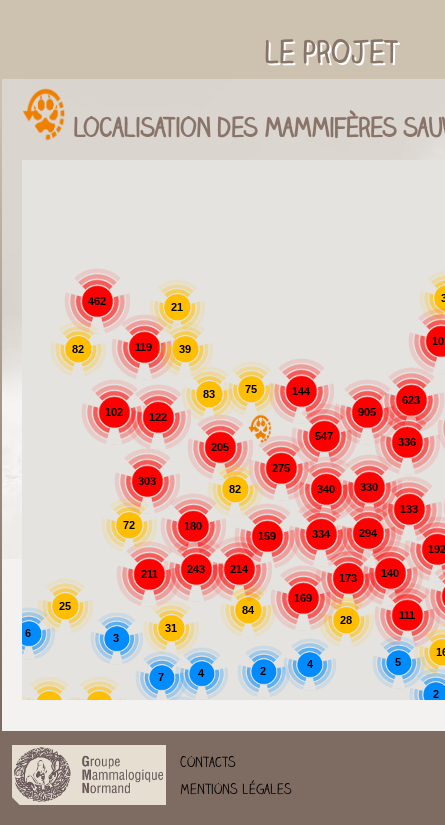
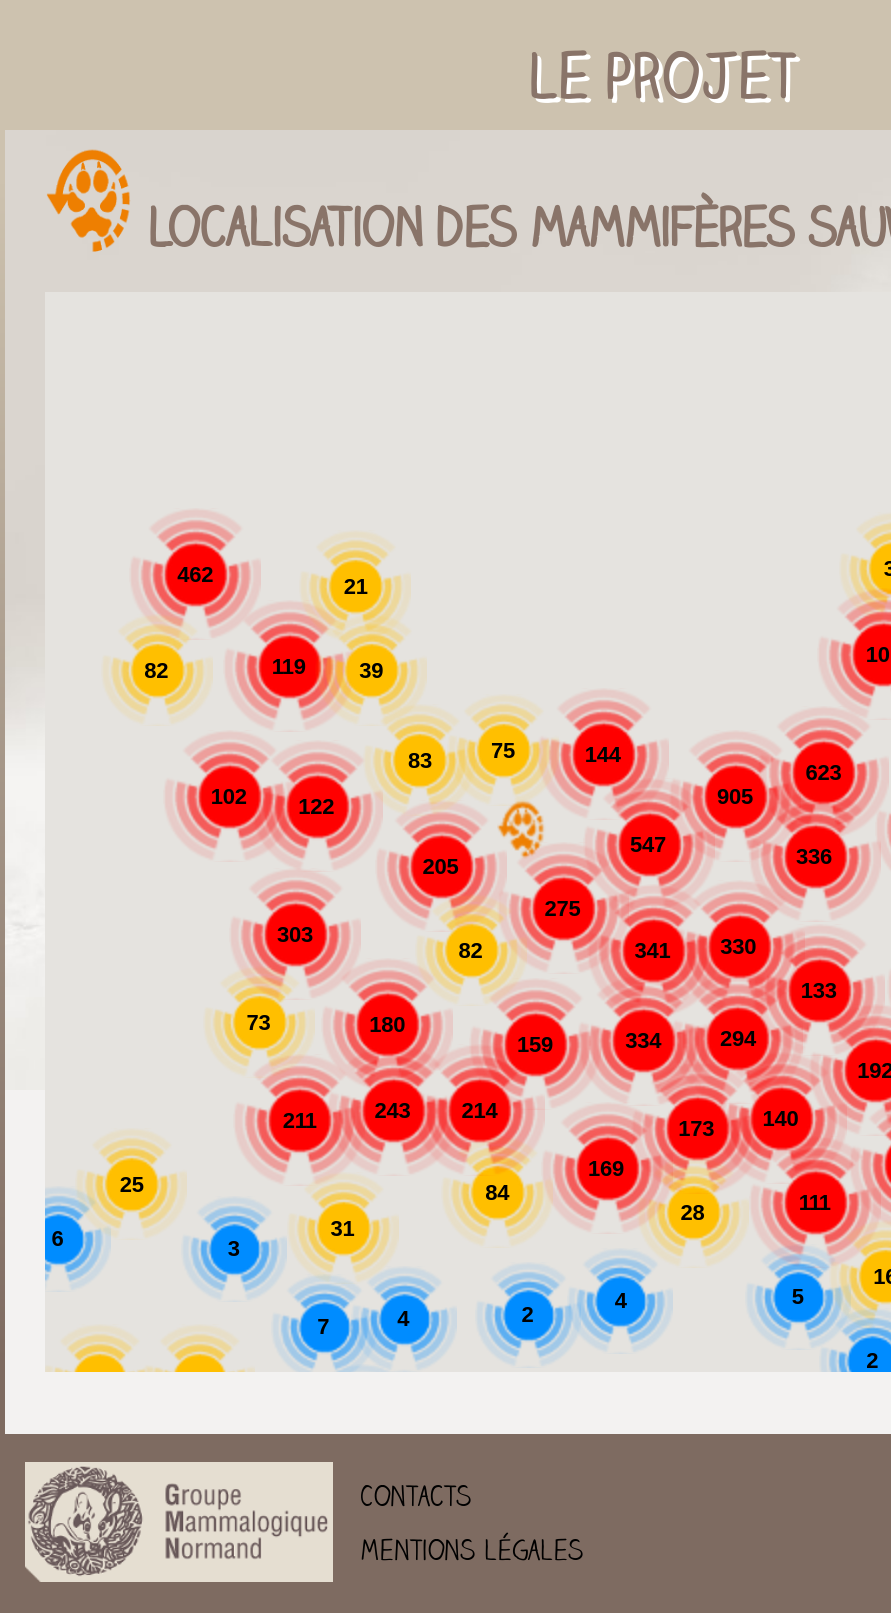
[317,483,335,495] 340 -> [634,938,670,962] 341
[123,519,135,531] 72 -> [246,1010,270,1034] 73

